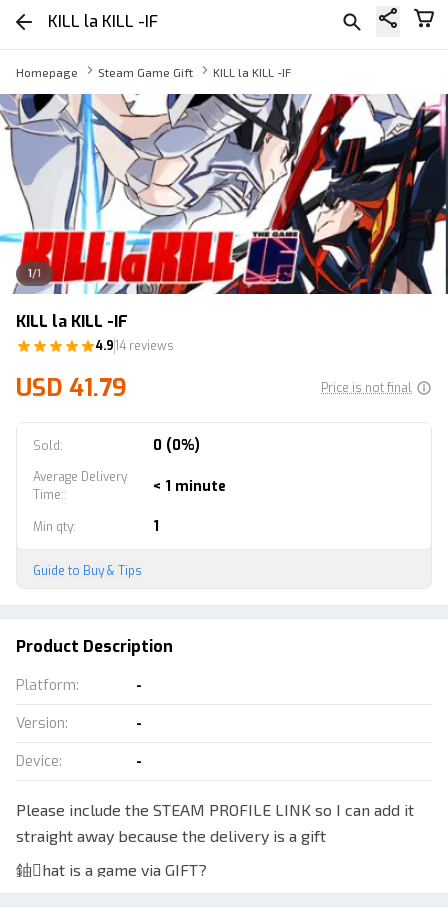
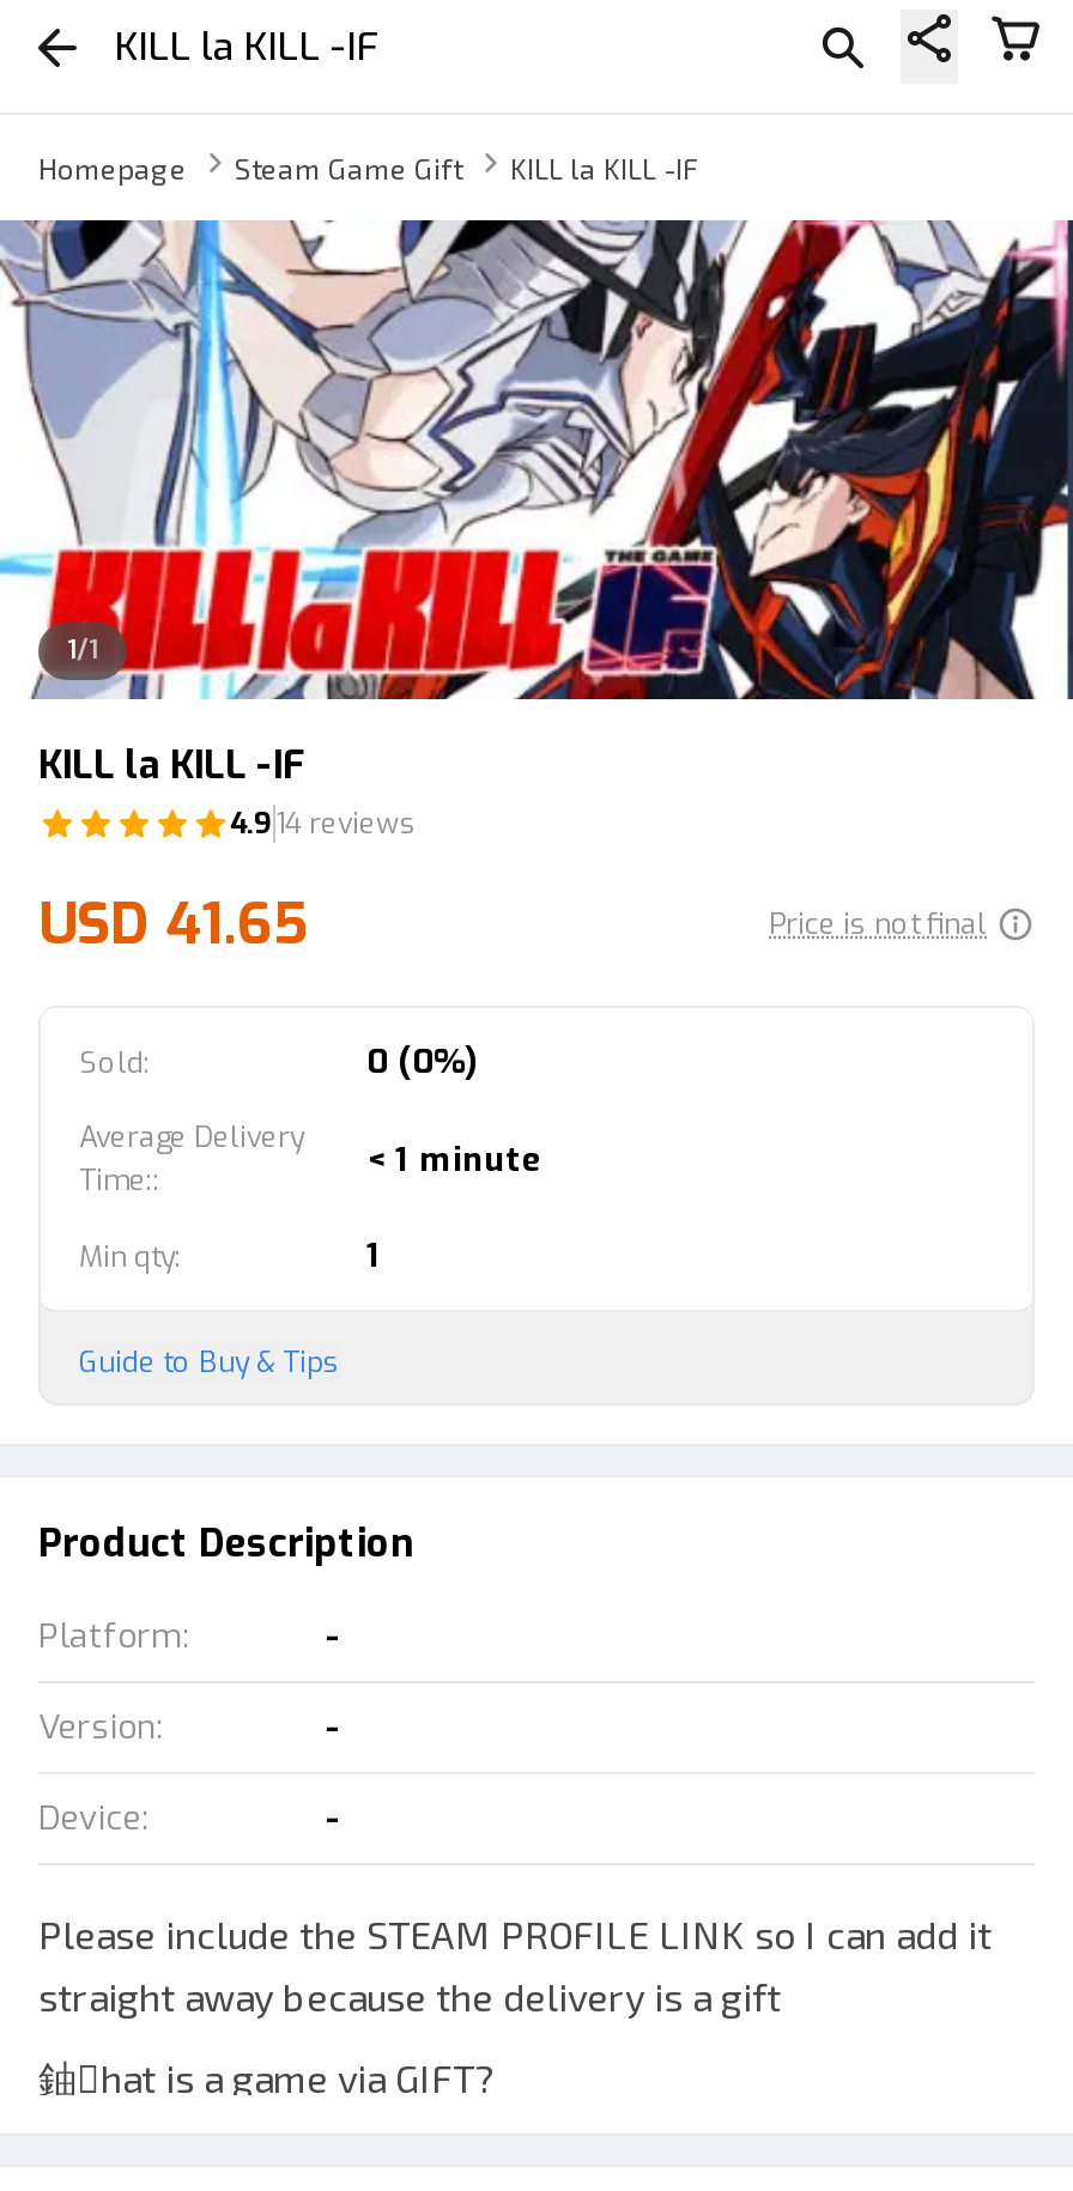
[16,372,127,404] USD 41.79 -> [38,886,309,963] USD 41.65

